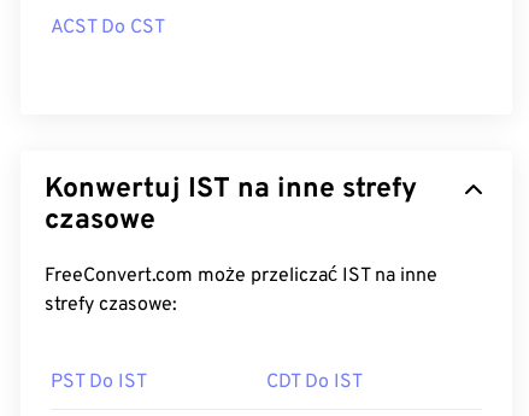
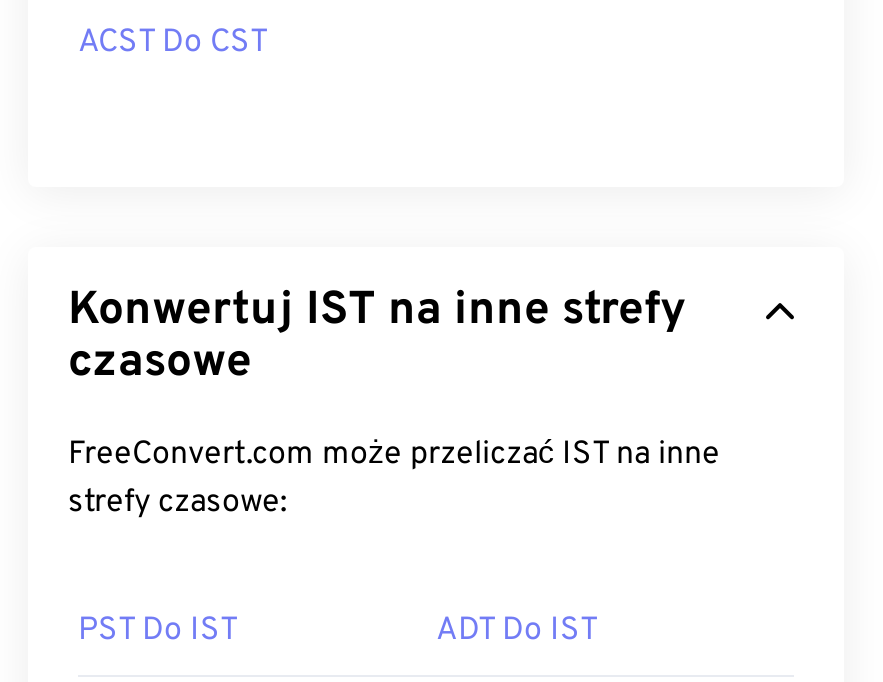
[266,370,363,394] CDT Do IST -> [436,611,598,651] ADT Do IST

